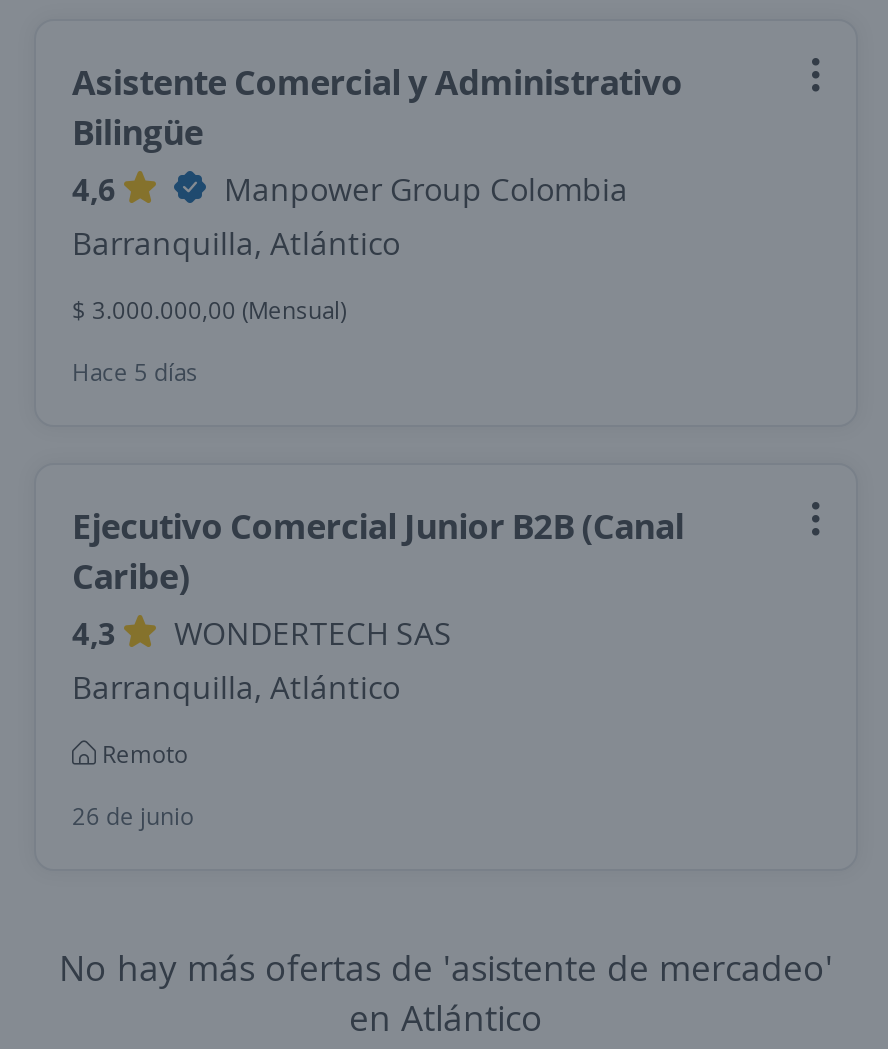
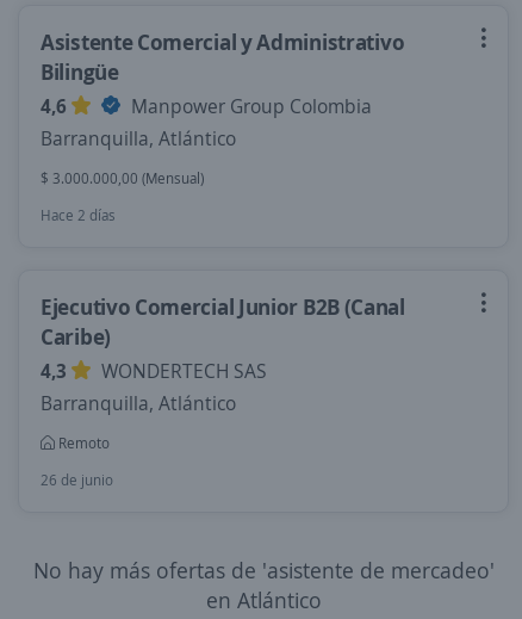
[72,355,198,389] Hace 5 días -> [41,205,116,225] Hace 2 días

